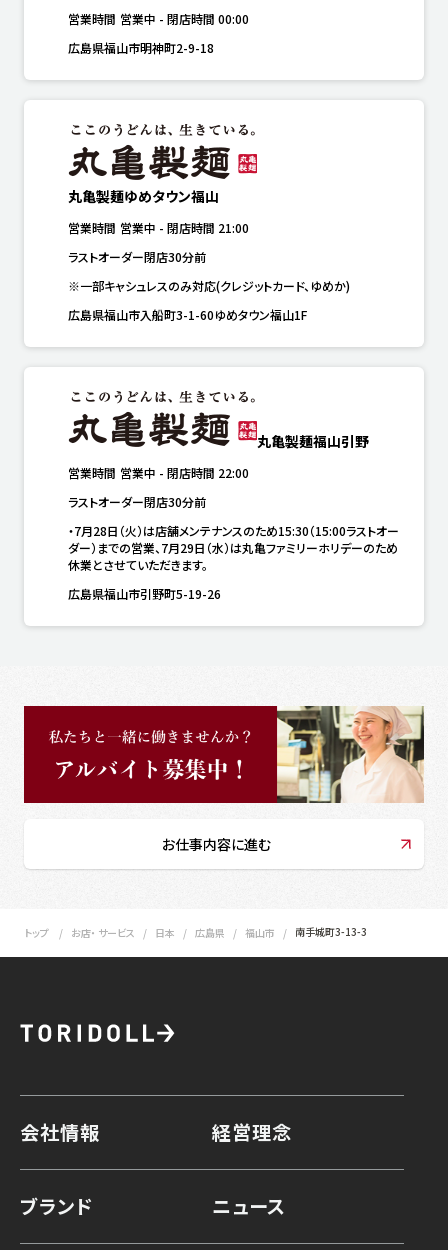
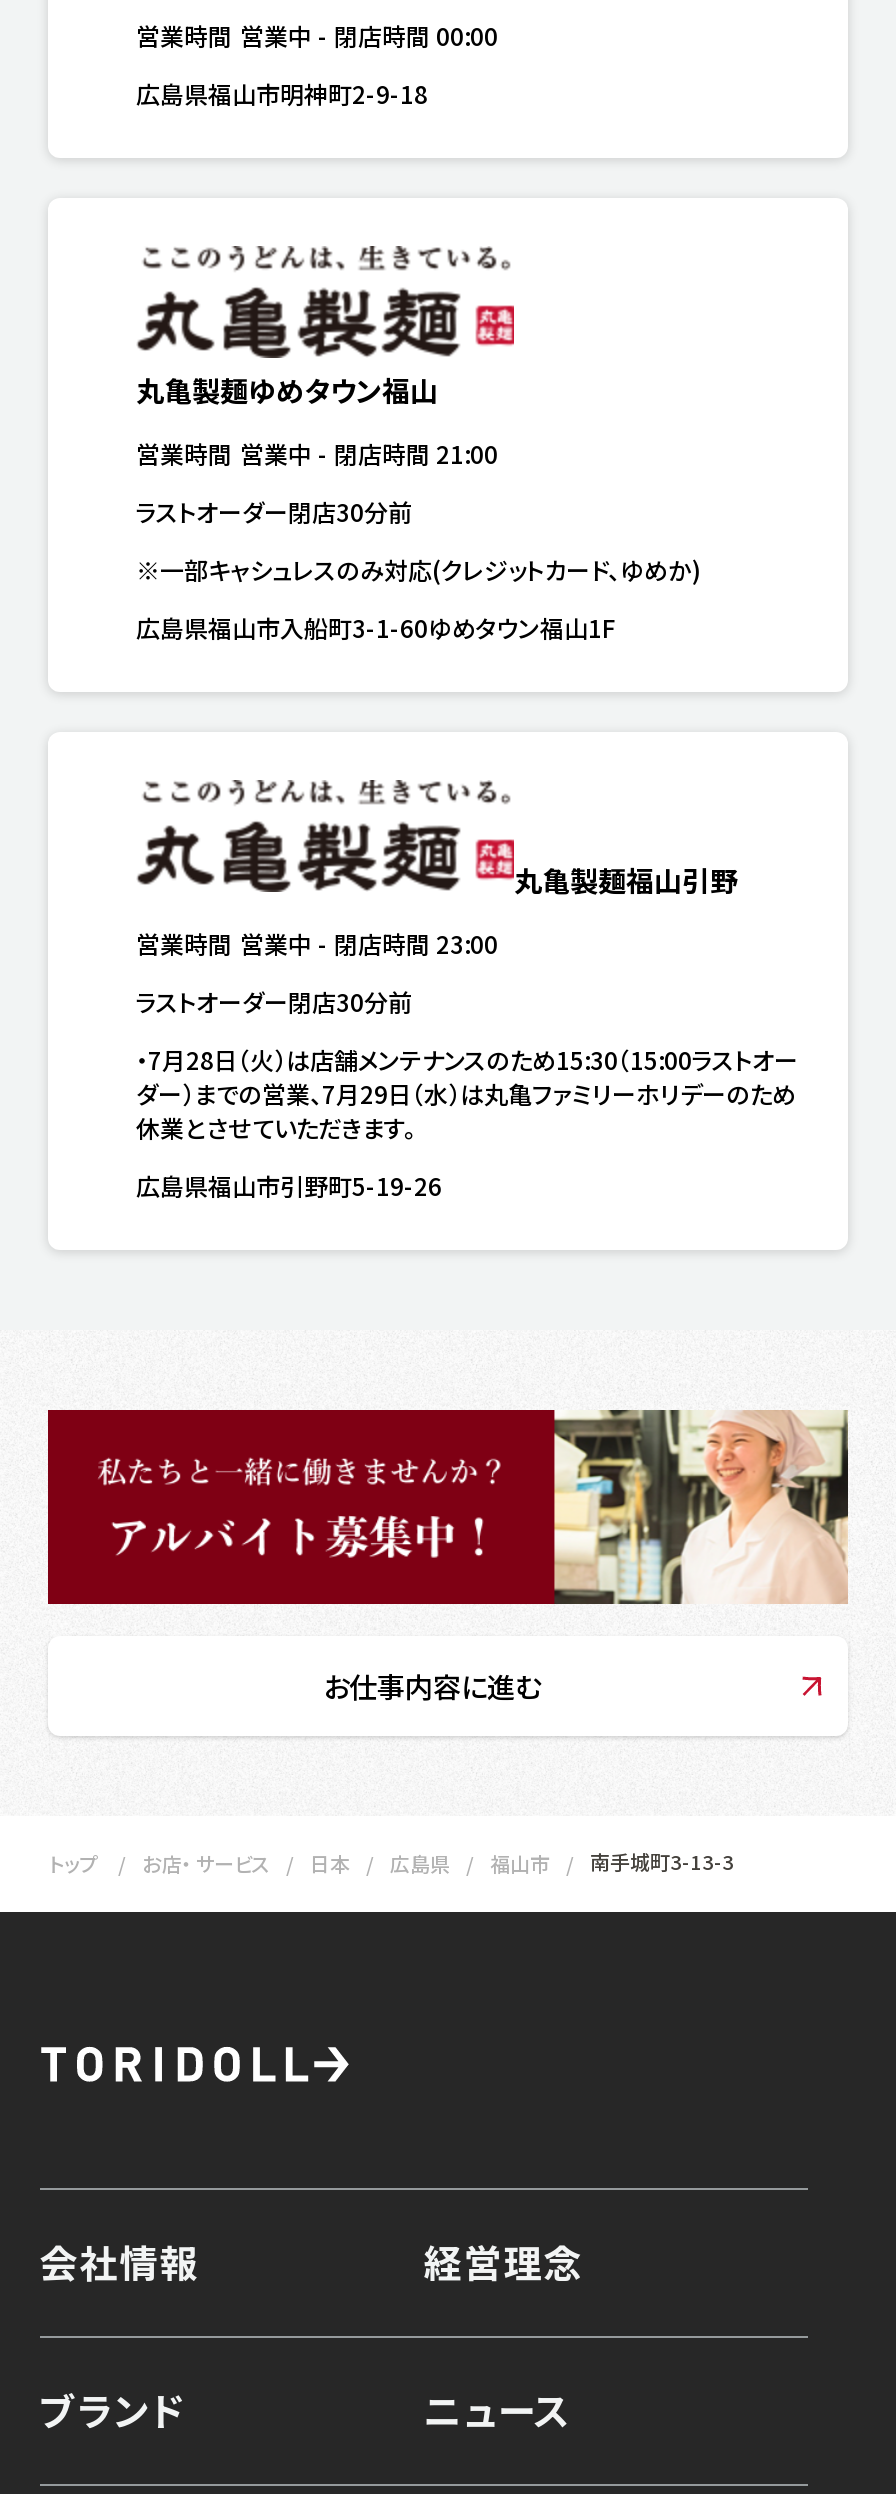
[68,464,249,481] 営業時間 営業中-閉店時間 22:00 -> [136,925,498,959] 営業時間 営業中-閉店時間 23:00

